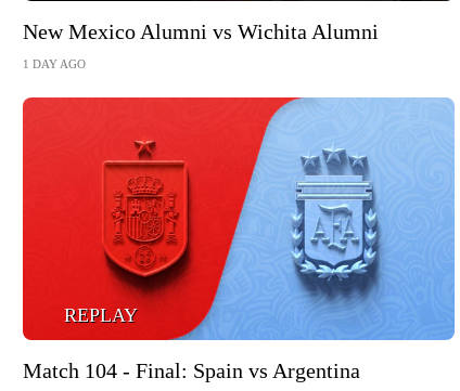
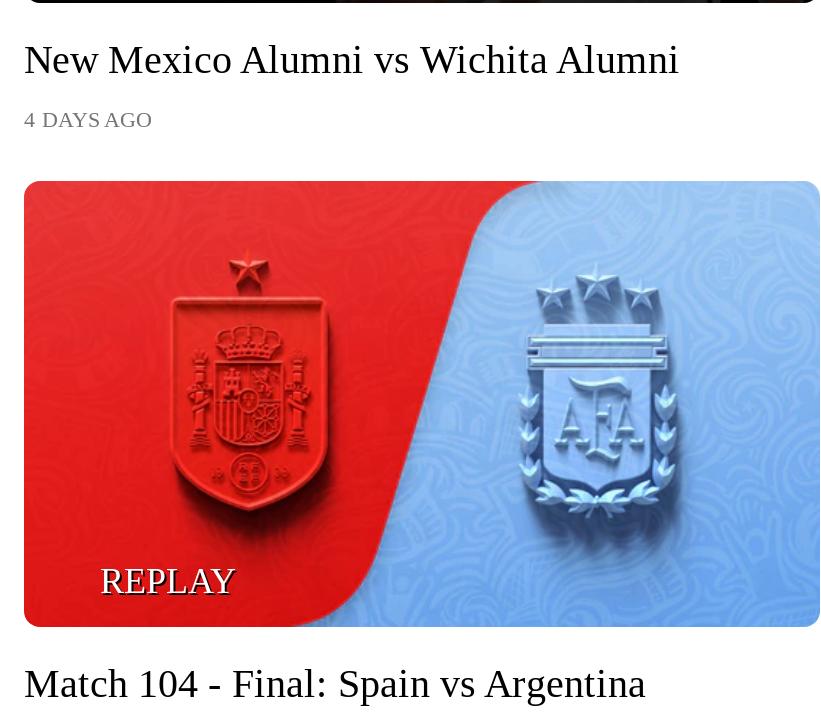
[23,58,86,71] 1 DAY AGO -> [24,106,152,130] 4 DAYS AGO

